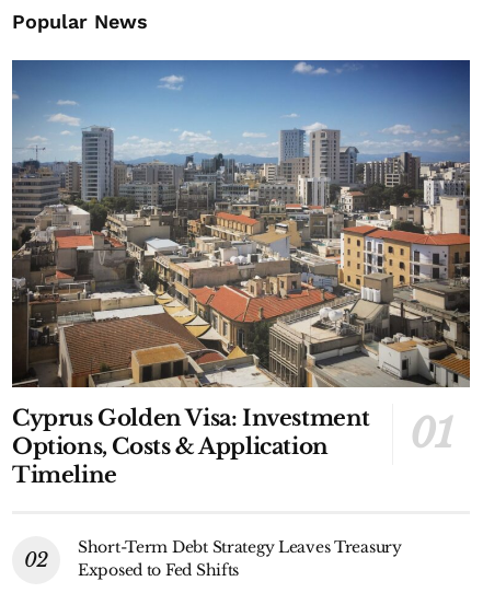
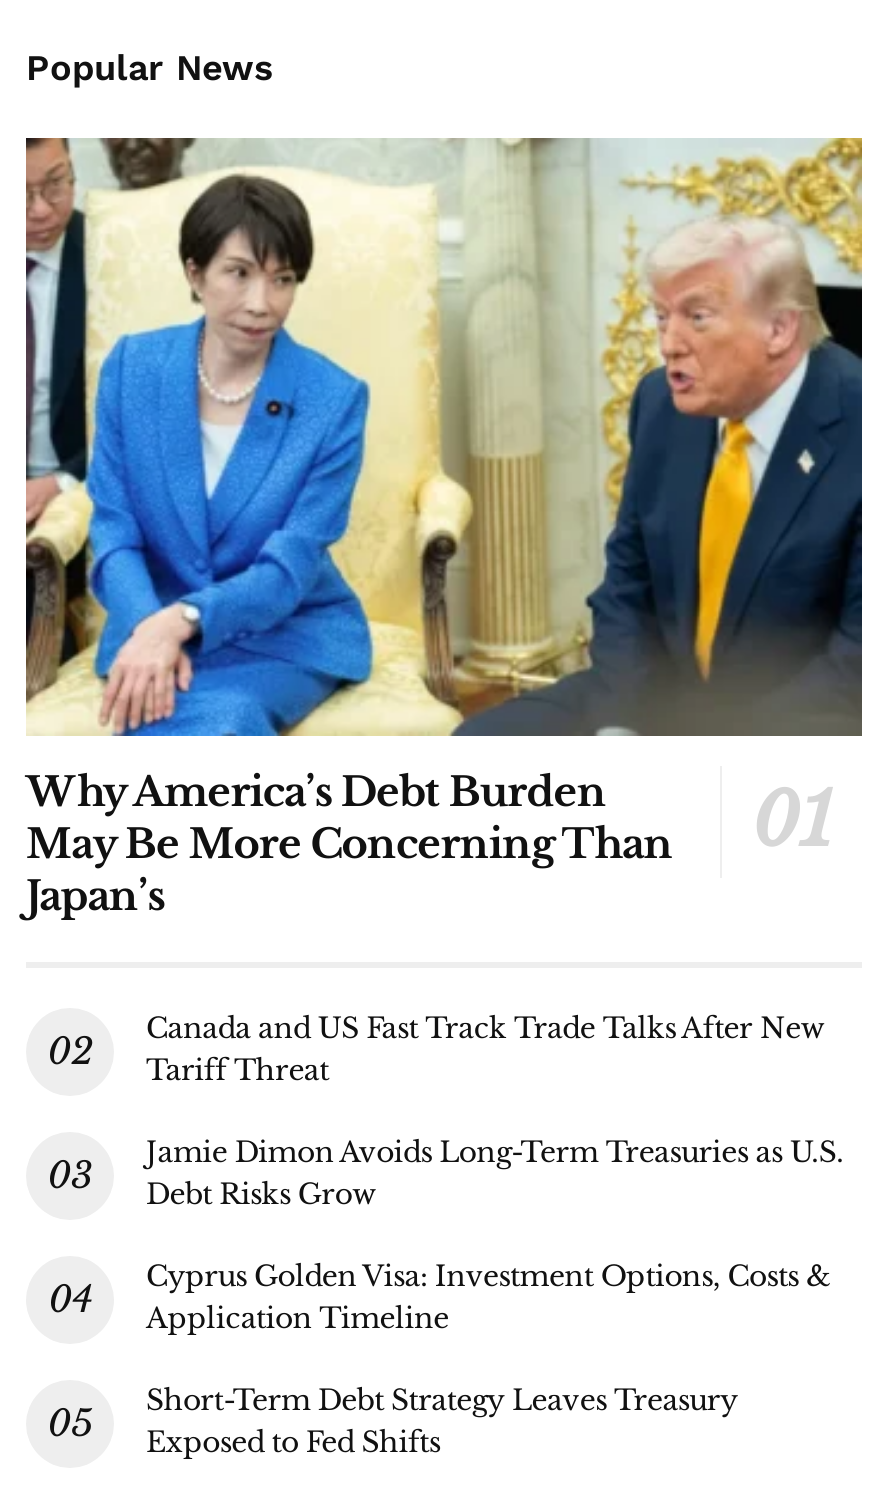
[11,59,471,488] [image] | Cyprus Golden Visa: Investment | Options, Costs & Application | Timeline -> [24,136,864,1336] [image] | Why America’s Debt Burden | May Be More Concerning Than | Japan’s | Canada and US Fast Track Trade Talks After New | Tariff Threat | Jamie Dimon Avoids Long-Term Treasuries as U.S. | Debt Risks Grow | Cyprus Golden Visa: Investment Options, Costs & | Application Timeline

